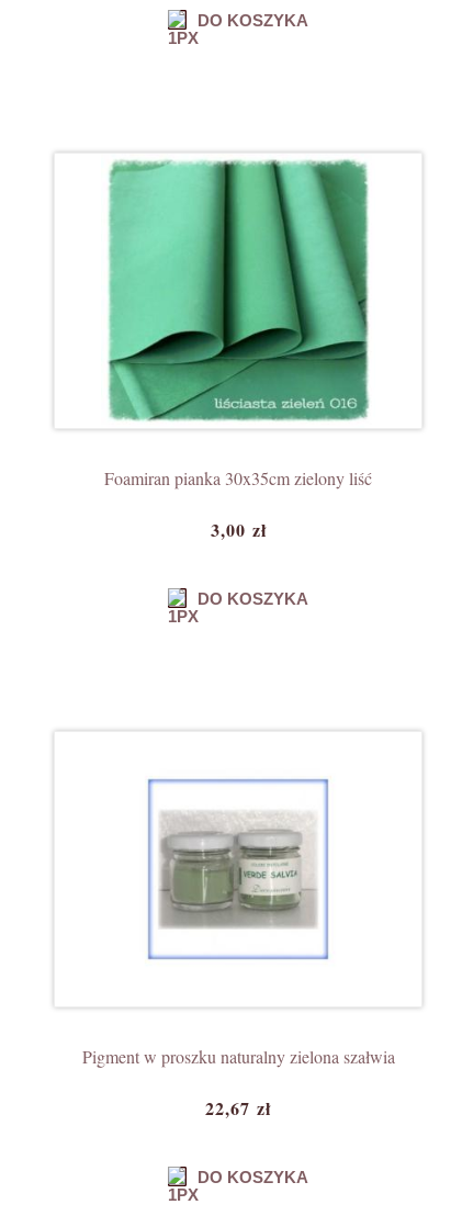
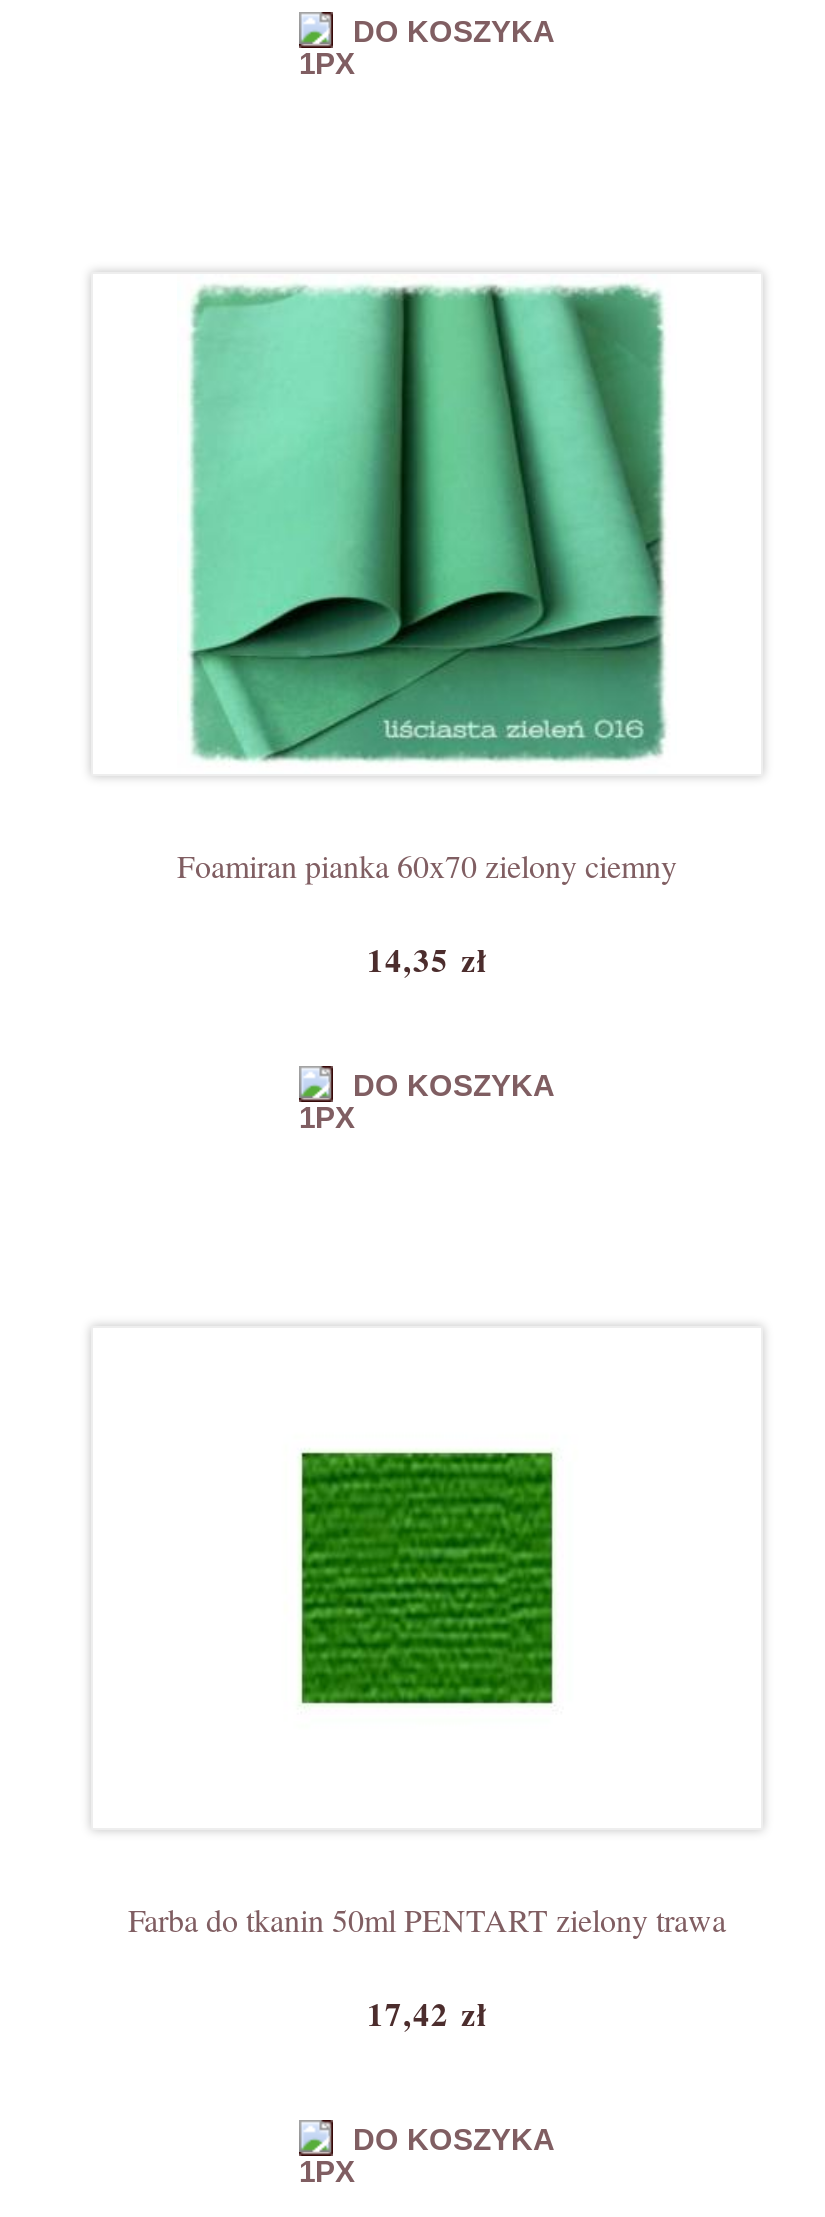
[104,466,372,489] Foamiran pianka 30x35cm zielony liść -> [177,844,677,886] Foamiran pianka 60x70 zielony ciemny
[210,516,266,542] 3,00 zł -> [367,935,487,981] 14,35 zł
[147,778,329,960] [image] -> [263,1414,591,1742] [image]
[82,1045,394,1068] Pigment w proszku naturalny zielona szałwia -> [128,1898,726,1940] Farba do tkanin 50ml PENTART zielony trawa
[205,1095,271,1120] 22,67 zł -> [367,1989,487,2035] 17,42 zł

